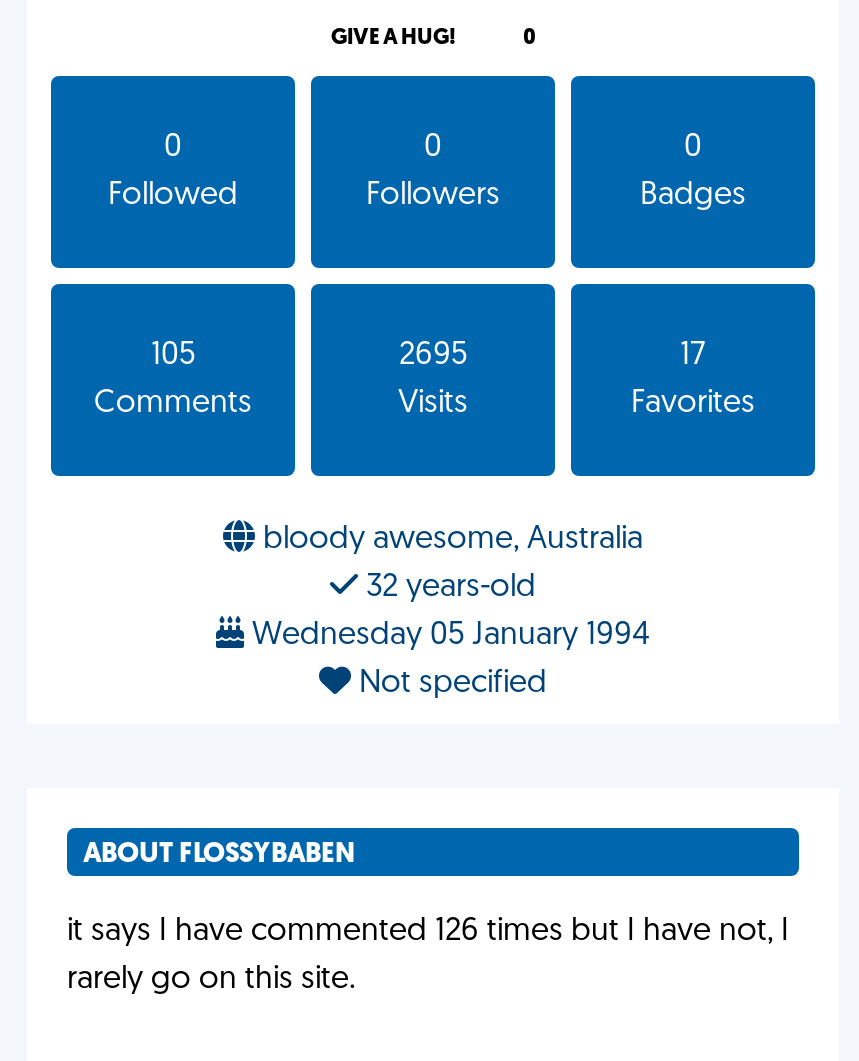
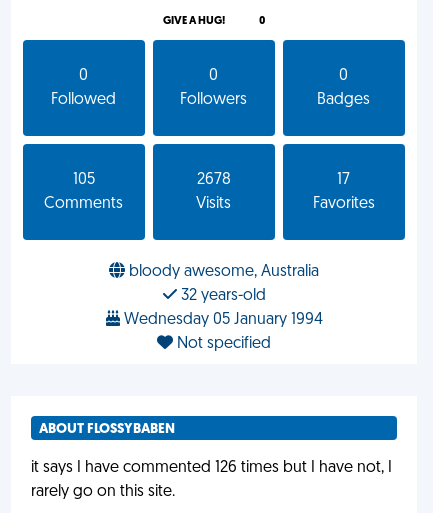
[399,340,467,372] 2695 -> [197,172,231,188] 2678

